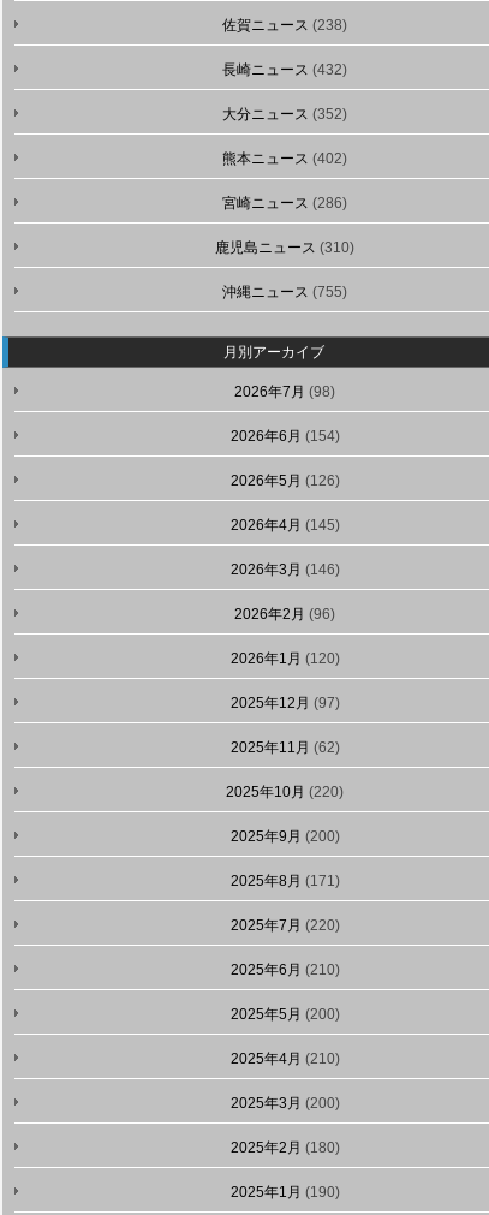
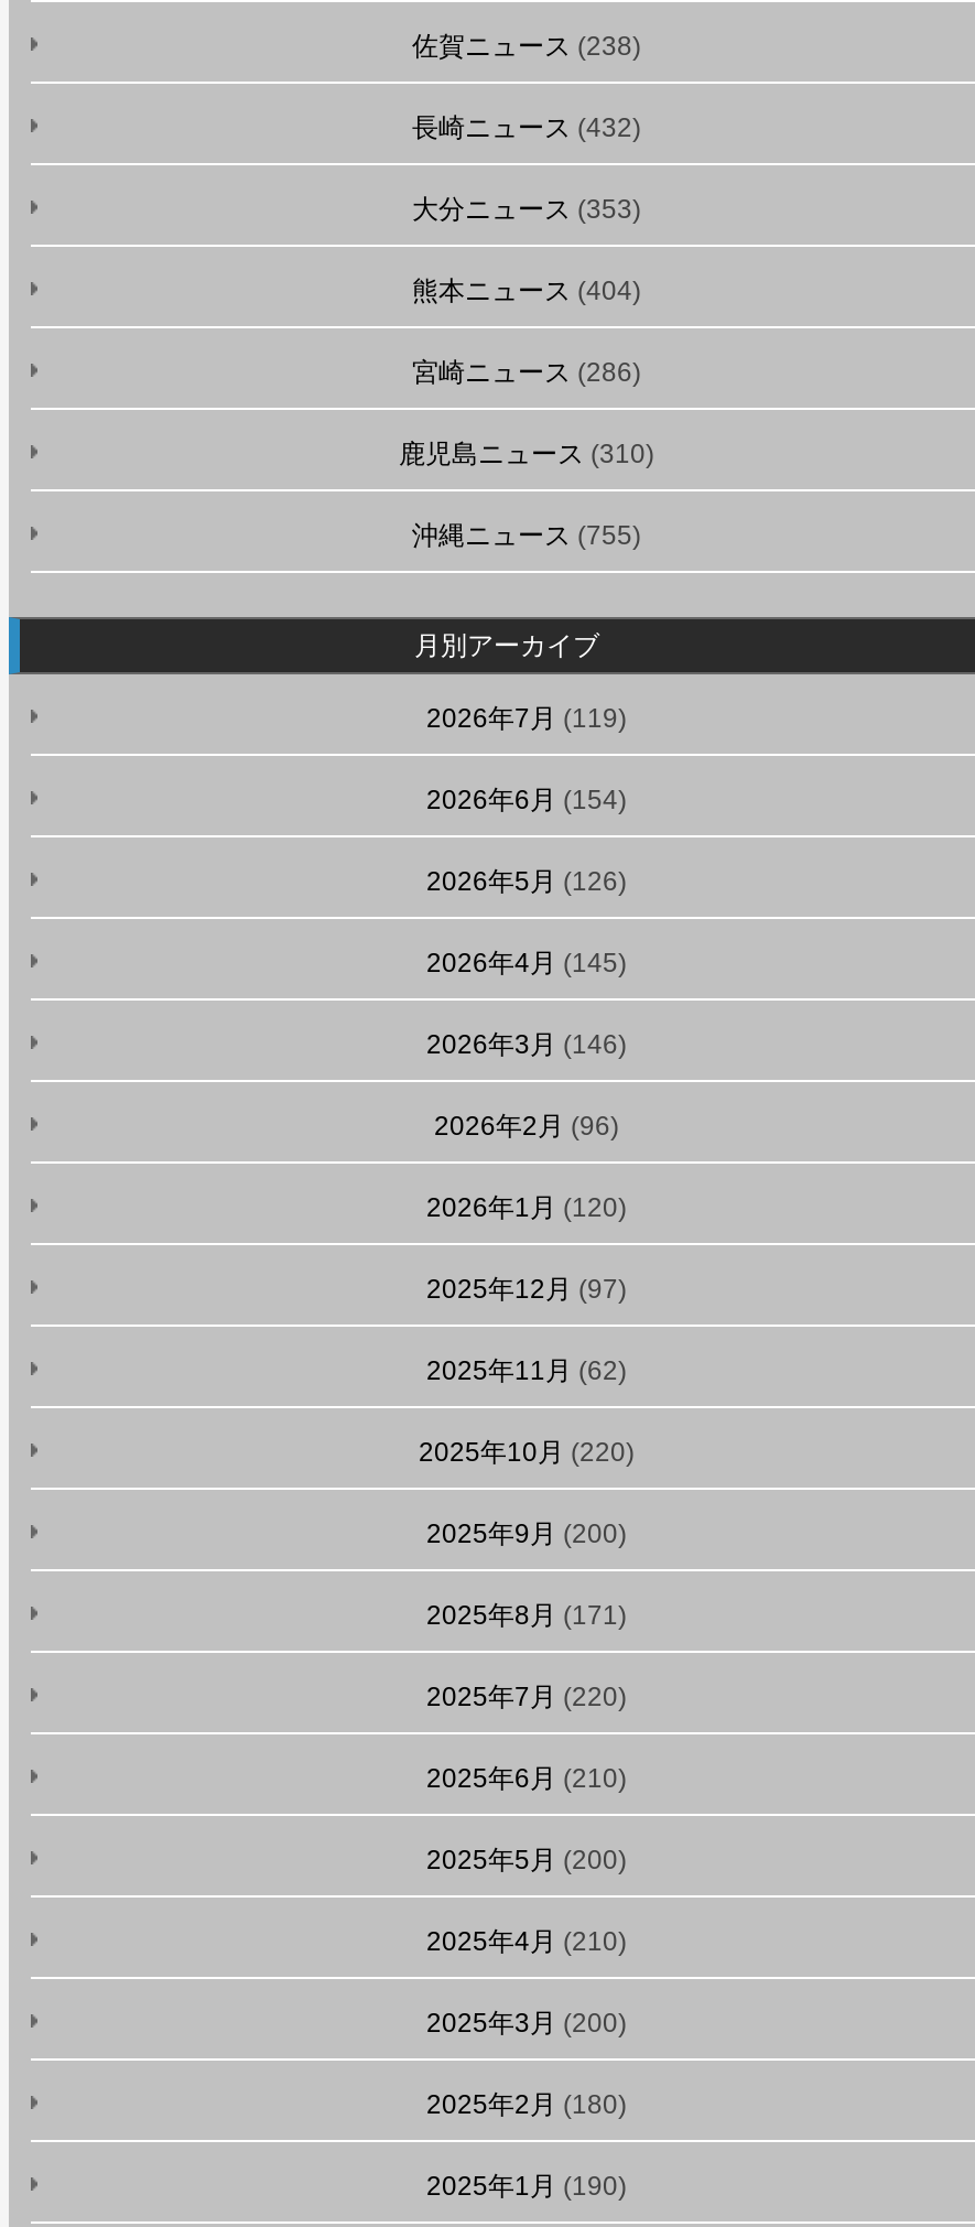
[222,106,347,123] 大分ニュース(352) -> [412,194,641,225] 大分ニュース(353)
[222,150,347,167] 熊本ニュース(402) -> [412,275,641,306] 熊本ニュース(404)
[234,383,335,400] 2026年7月(98) -> [426,703,627,734] 2026年7月(119)

